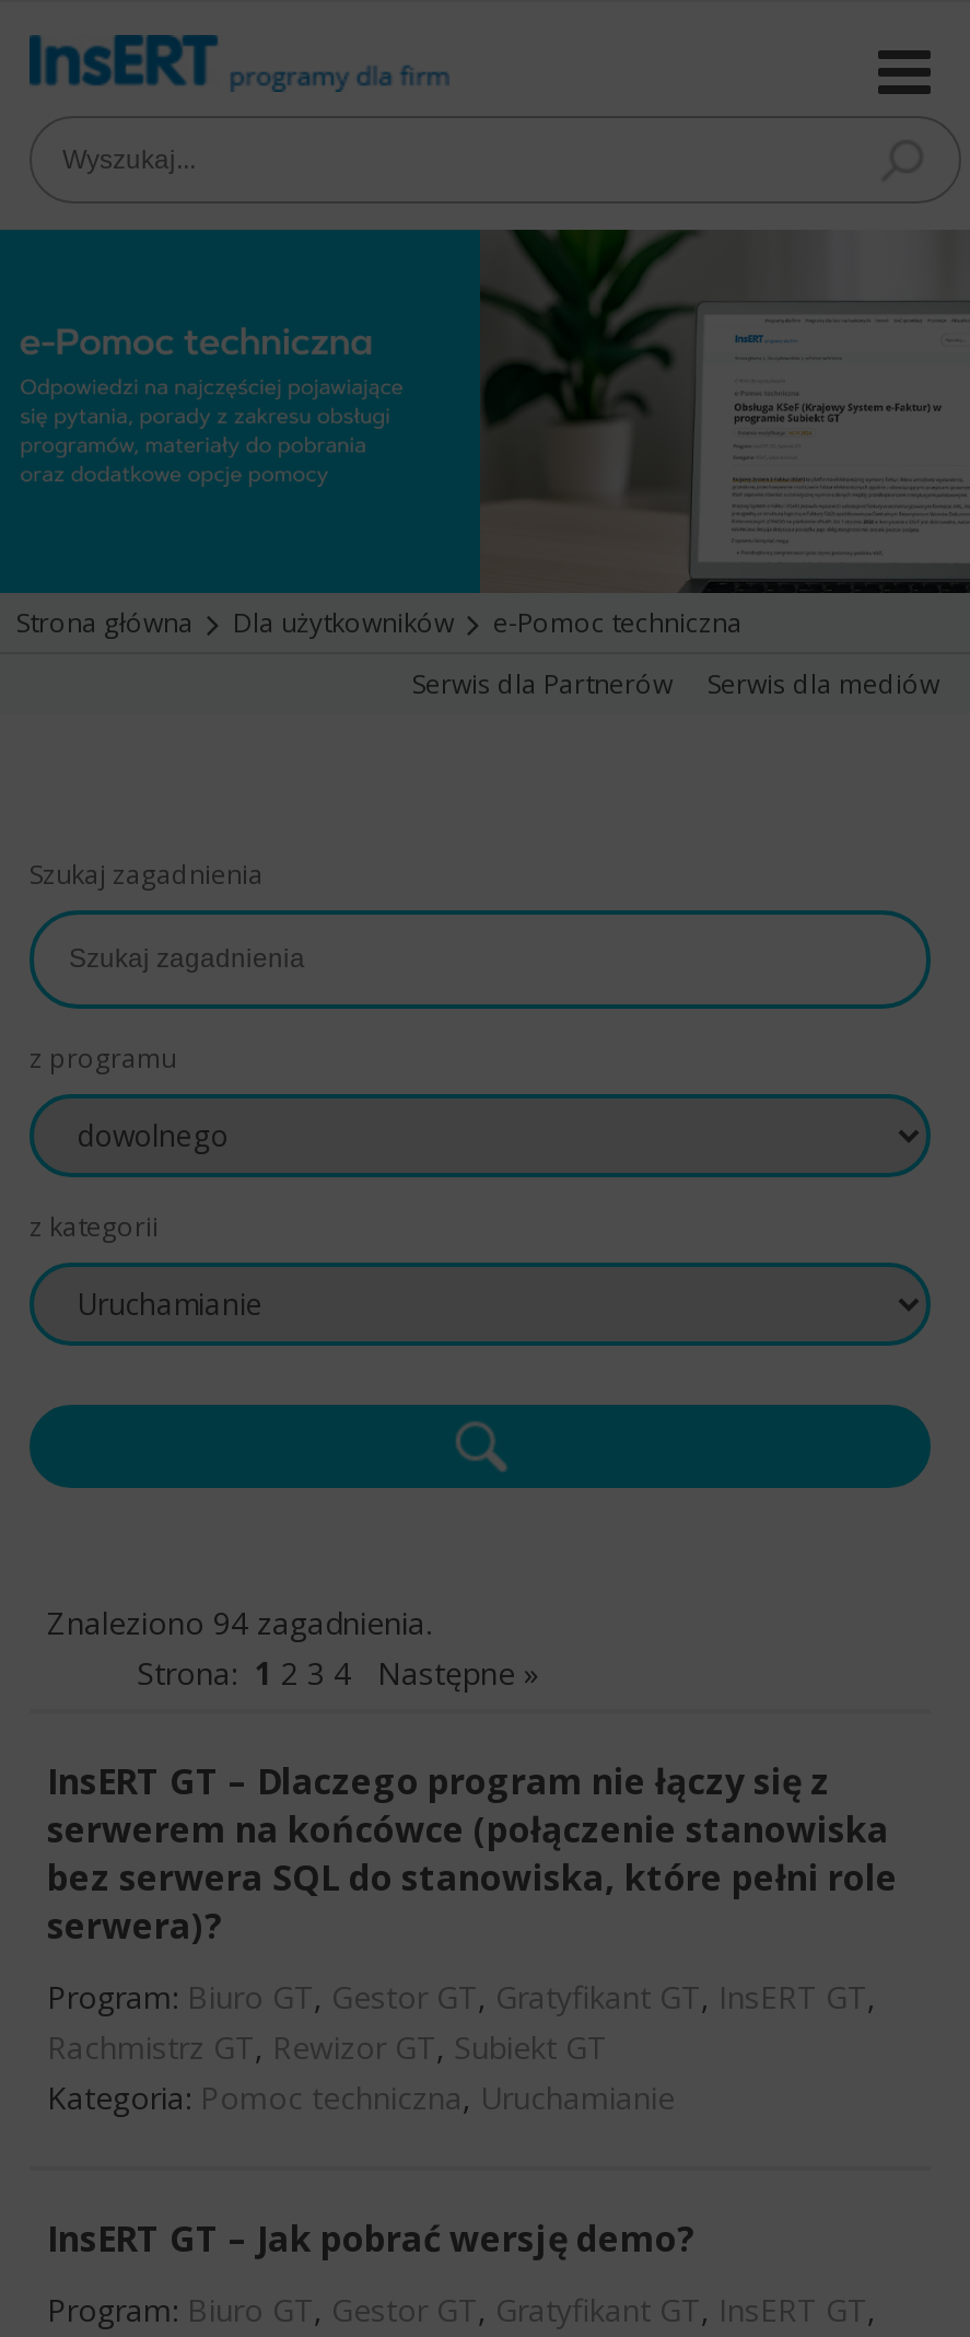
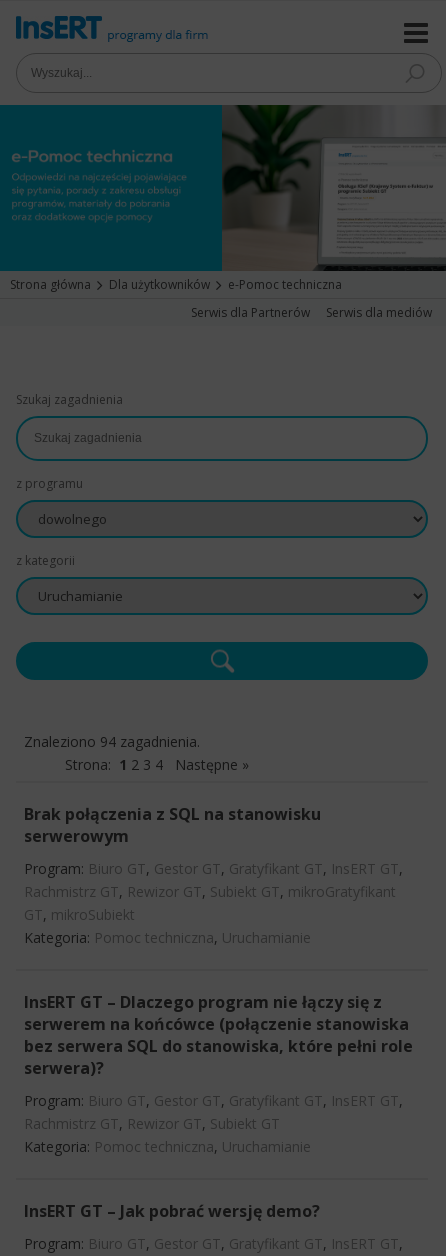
none -> [24,803,403,947] Brak połączenia z SQL na stanowisku | serwerowym | Program: Biuro GT, Gestor GT, Gratyfikant GT, InsERT GT, | Rachmistrz GT, Rewizor GT, Subiekt GT, mikroGratyfikant | GT, mikroSubiekt | Kategoria: Pomoc techniczna, Uruchamianie

